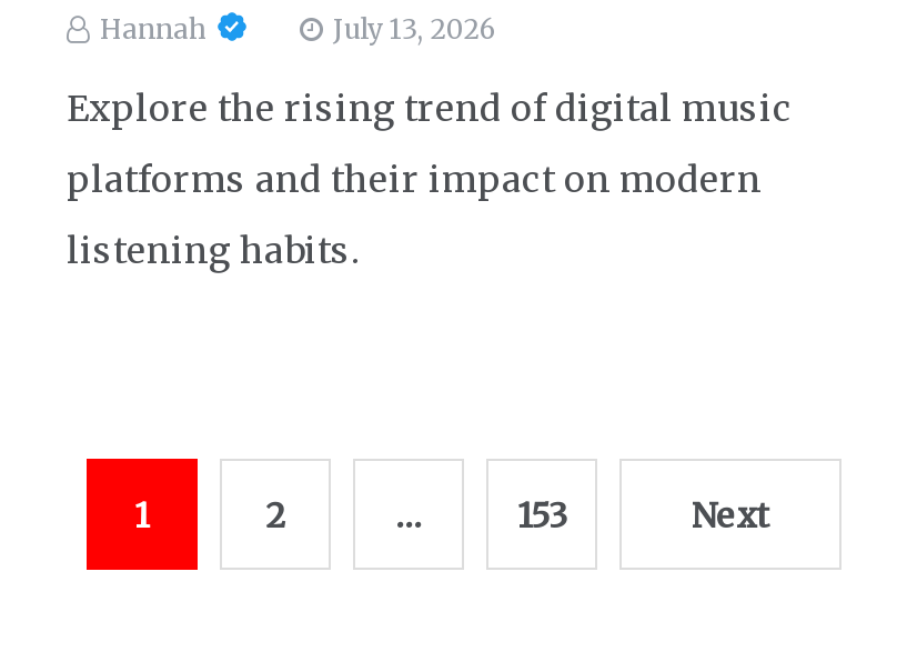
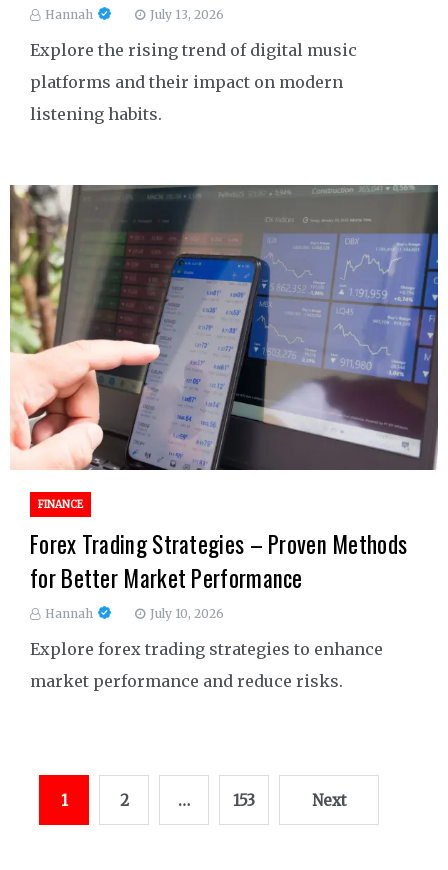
none -> [9,184,439,691] [image] | FINANCE | Forex Trading Strategies – Proven Methods | for Better Market Performance | Hannah | July 10, 2026 | Explore forex trading strategies to enhance | market performance and reduce risks.

